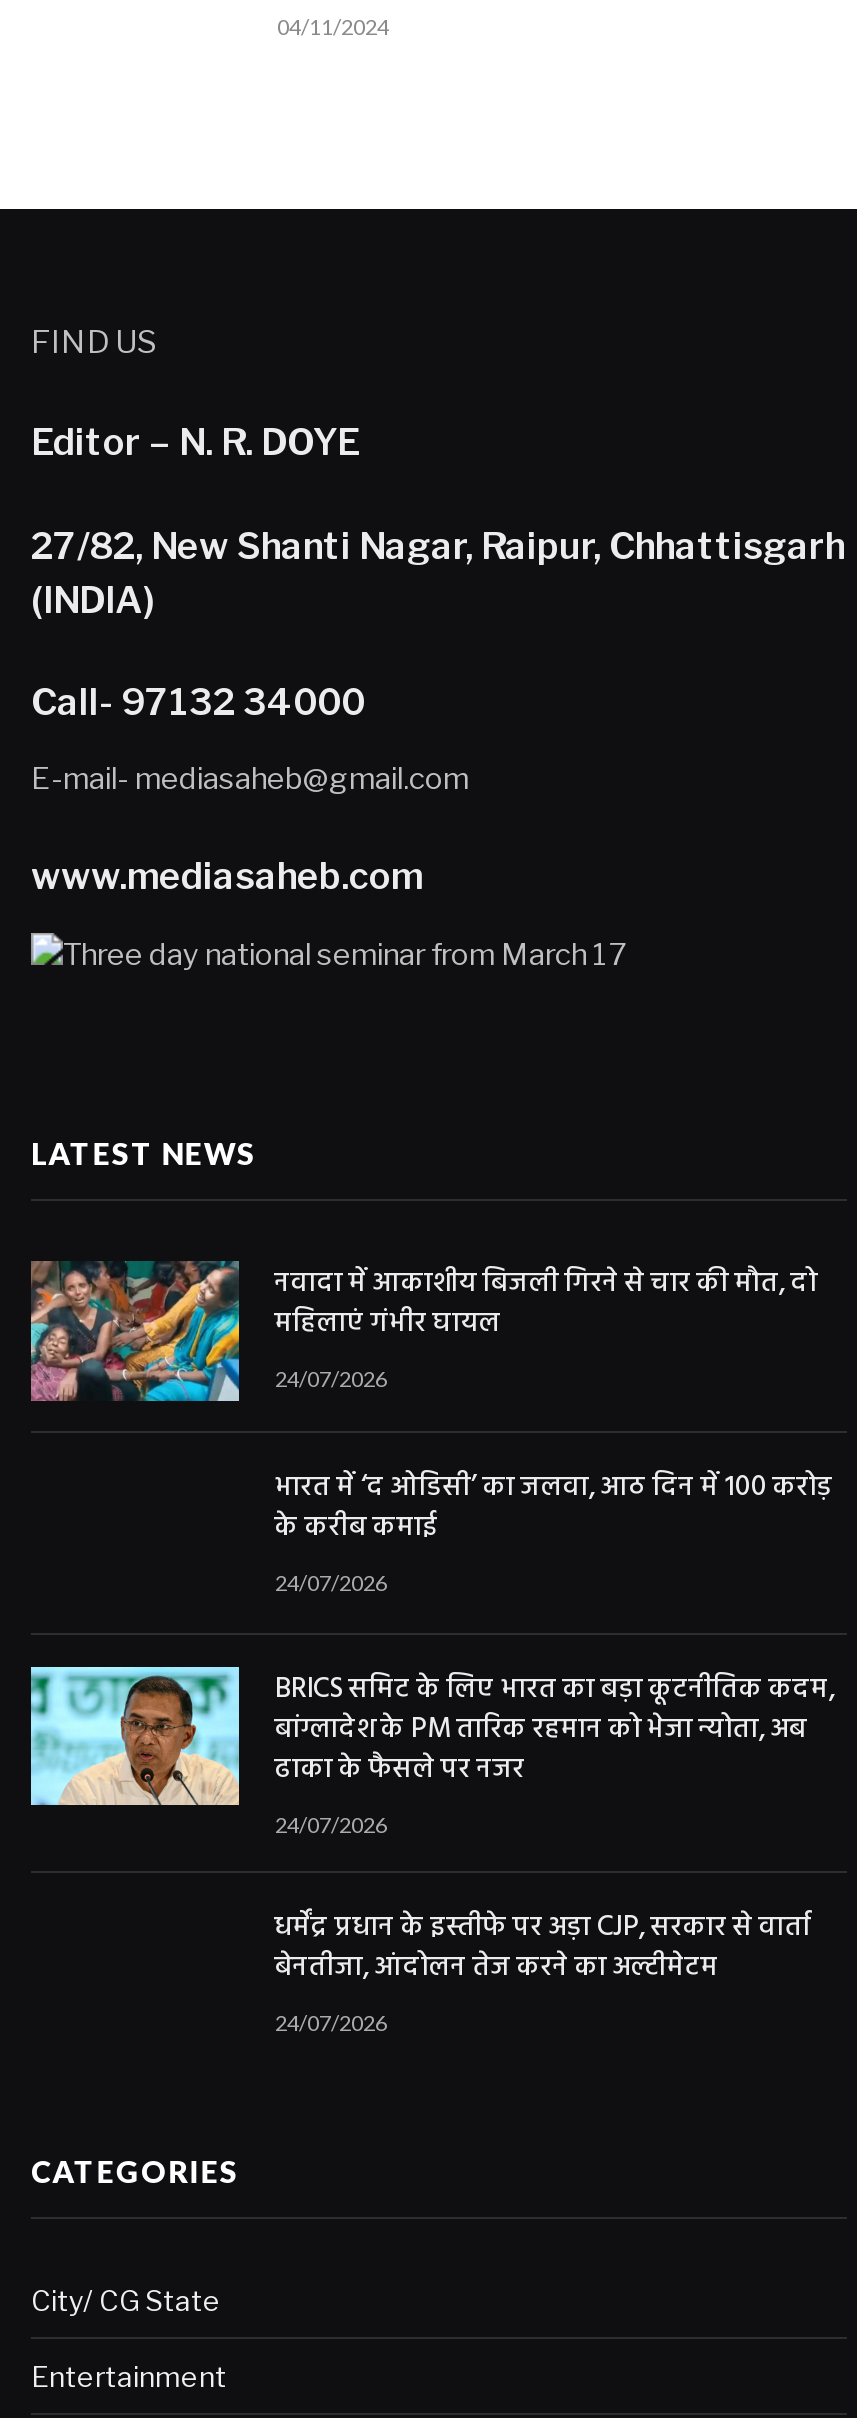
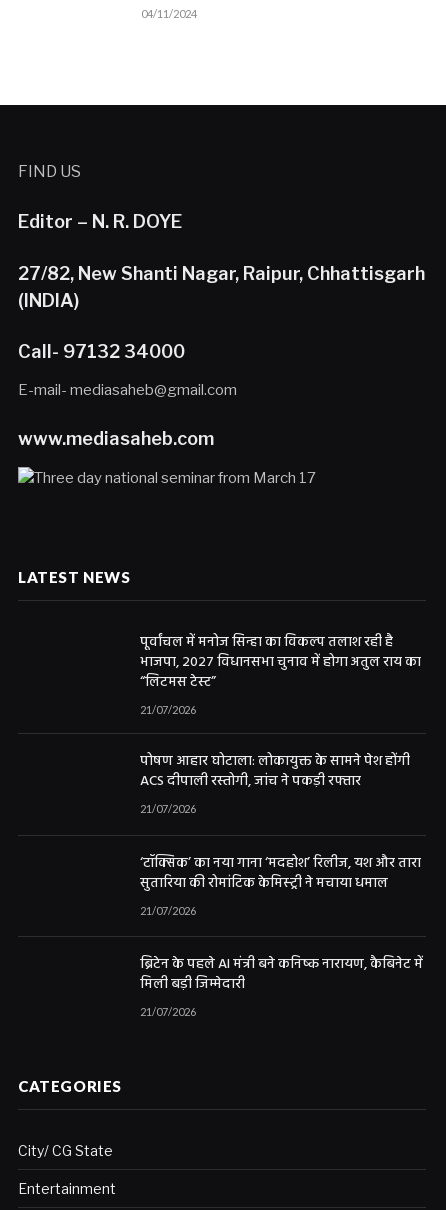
[29,1259,241,1403] [image] -> none
[275,1262,817,1392] नवादा में आकाशीय बिजली गिरने से चार की मौत, दो | महिलाएं गंभीर घायल | 24/07/2026 -> [140,631,421,716] पूर्वांचल में मनोज सिन्हा का विकल्प तलाश रही है | भाजपा, 2027 विधानसभा चुनाव में होगा अतुल राय का | “लिटमस टेस्ट” | 21/07/2026
[275,1464,833,1594] भारत में ‘द ओडिसी’ का जलवा, आठ दिन में 100 करोड़ | के करीब कमाई | 24/07/2026 -> [140,750,410,815] पोषण आहार घोटाला: लोकायुक्त के सामने पेश होंगी | ACS दीपाली रस्तोगी, जांच ने पकड़ी रफ्तार | 21/07/2026
[29,1665,241,1807] [image] -> none
[275,1667,835,1837] BRICS समिट के लिए भारत का बड़ा कूटनीतिक कदम, | बांग्लादेश के PM तारिक रहमान को भेजा न्योता, अब | ढाका के फैसले पर नजर | 24/07/2026 -> [140,852,421,917] ‘टॉक्सिक’ का नया गाना ‘मदहोश’ रिलीज, यश और तारा | सुतारिया की रोमांटिक केमिस्ट्री ने मचाया धमाल | 21/07/2026
[275,1905,811,2035] धर्मेंद्र प्रधान के इस्तीफे पर अड़ा CJP, सरकार से वार्ता | बेनतीजा, आंदोलन तेज करने का अल्टीमेटम | 24/07/2026 -> [140,953,423,1018] ब्रिटेन के पहले AI मंत्री बने कनिष्क नारायण, कैबिनेट में | मिली बड़ी जिम्मेदारी | 21/07/2026

